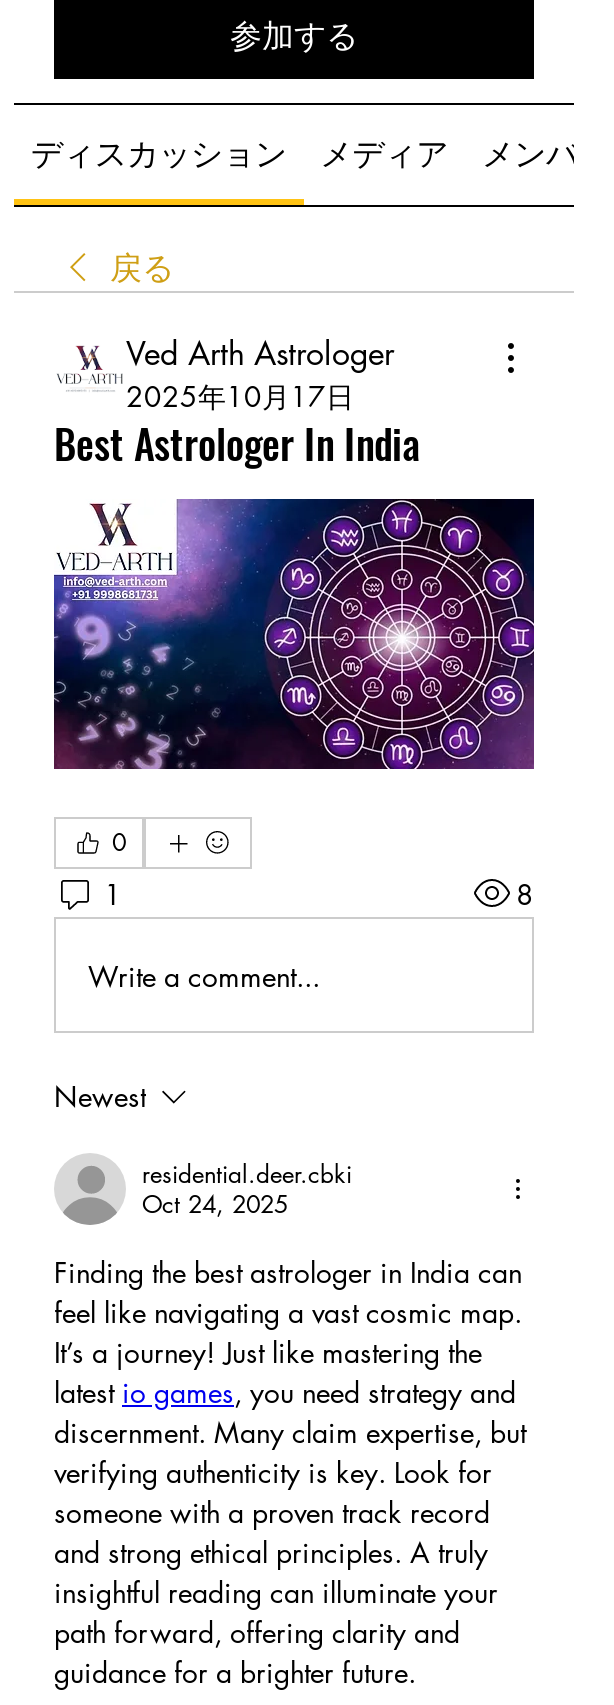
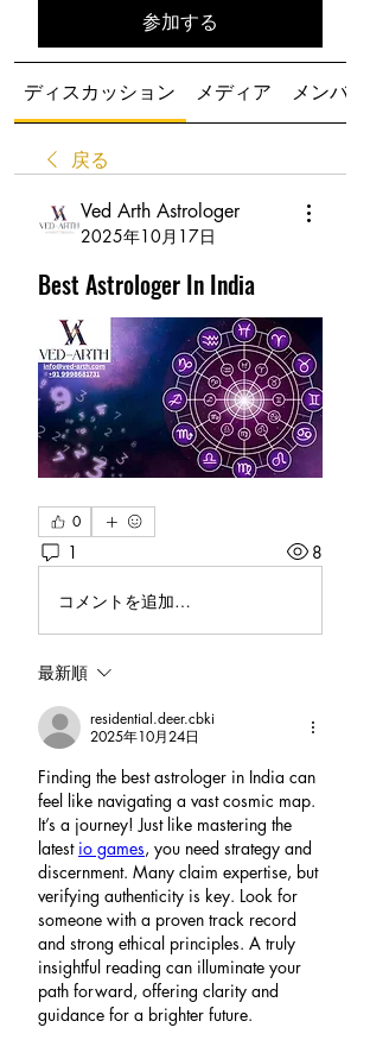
[88,956,320,994] Write a comment... -> [58,589,191,612] コメントを追加…
[54,1077,146,1115] Newest -> [38,661,88,683] 最新順
[142,1187,288,1221] Oct 24, 2025 -> [90,726,199,746] 2025年10月24日

